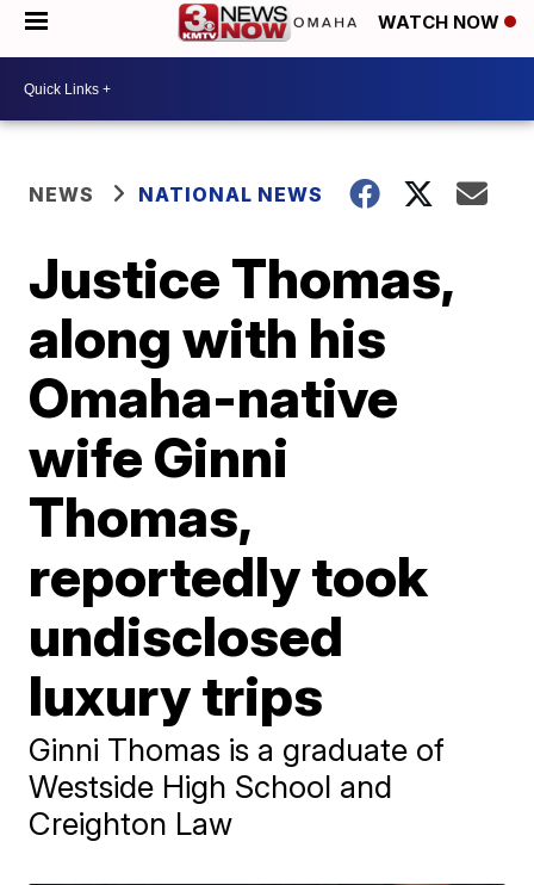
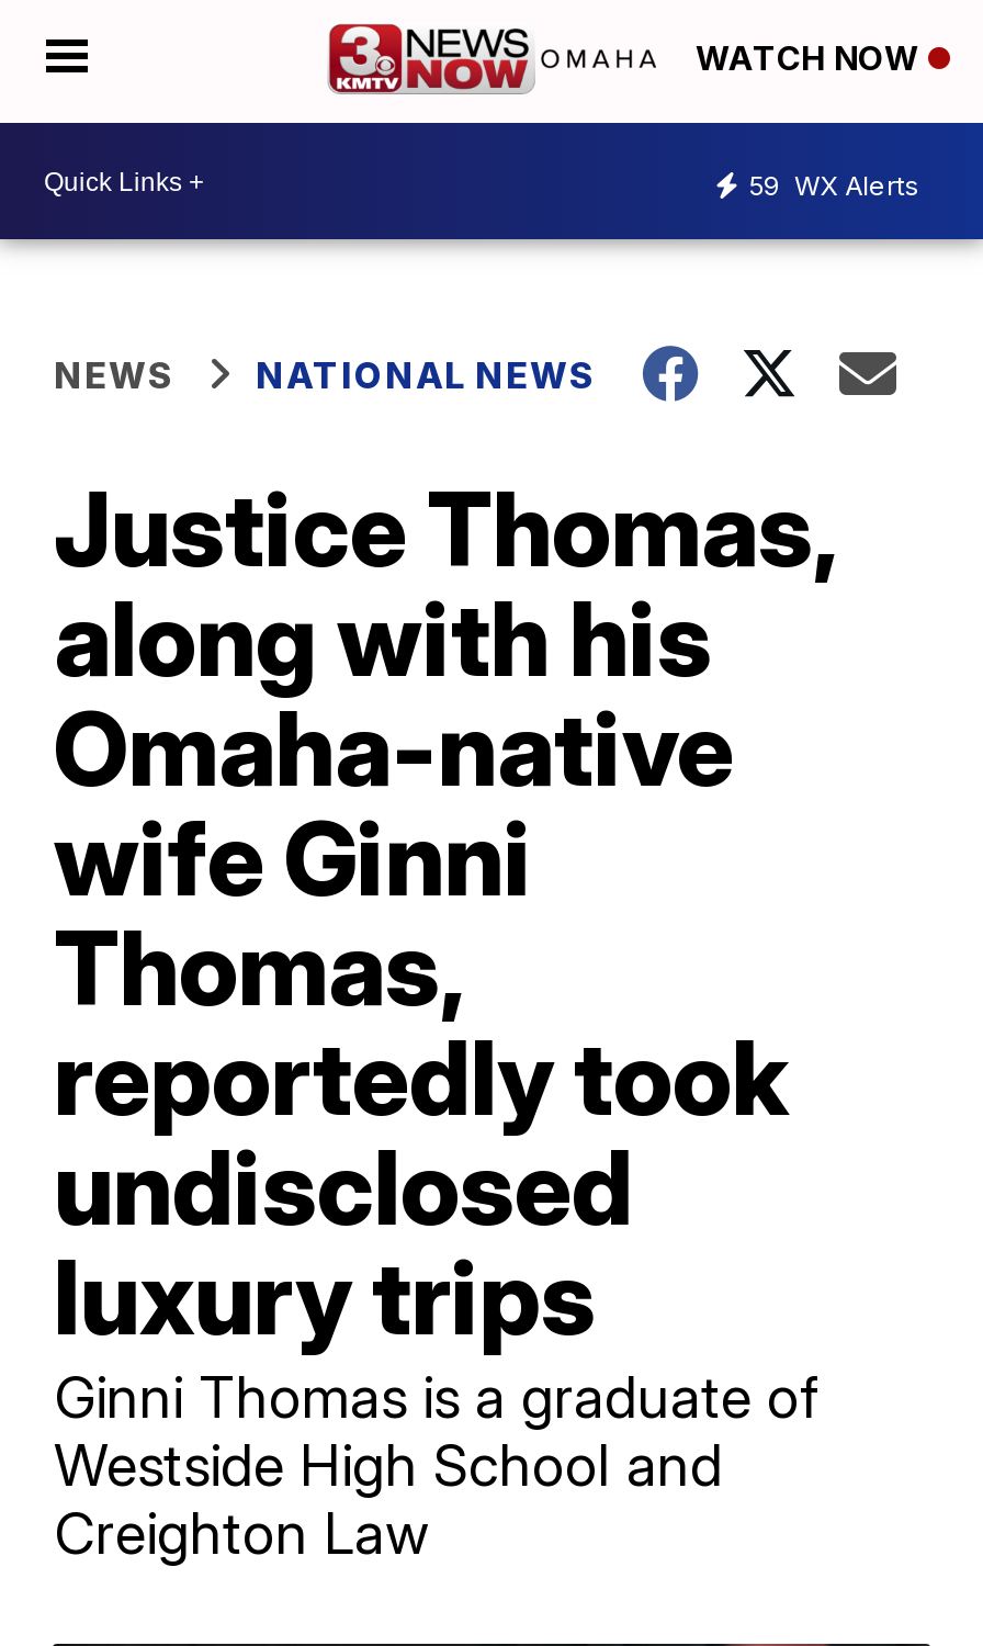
none -> [748,168,919,201] 59 WX Alerts

